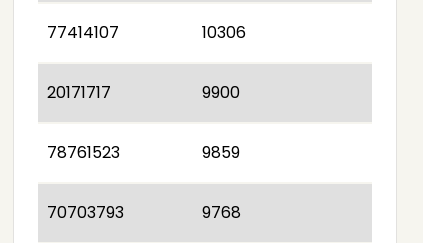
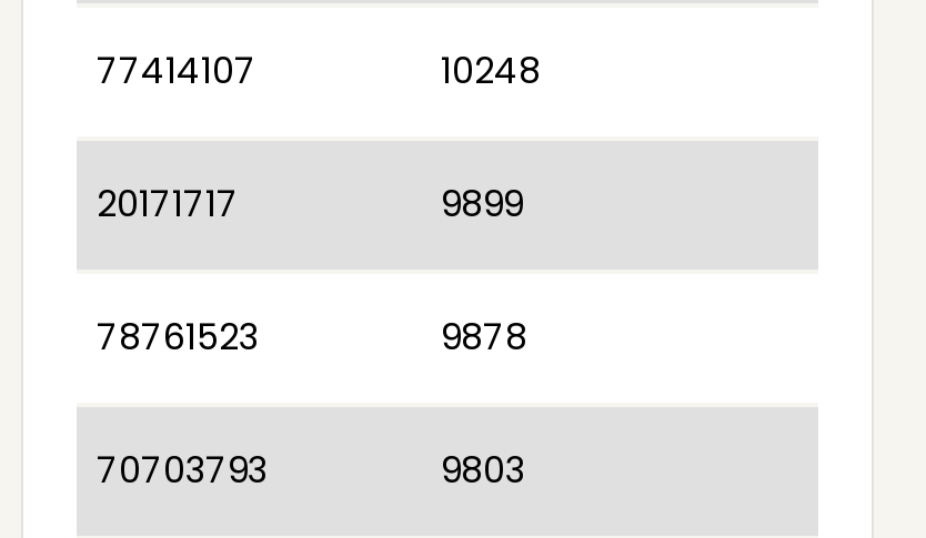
[202,21,246,44] 10306 -> [441,45,541,97] 10248
[202,81,240,104] 9900 -> [441,179,523,230] 9899
[202,141,240,164] 9859 -> [441,312,527,363] 9878
[202,201,241,224] 9768 -> [441,445,525,496] 9803

